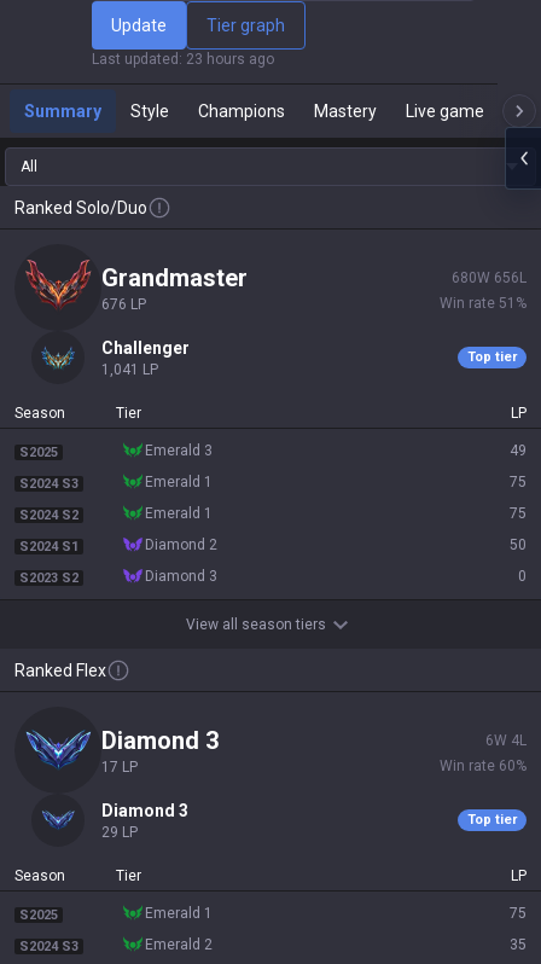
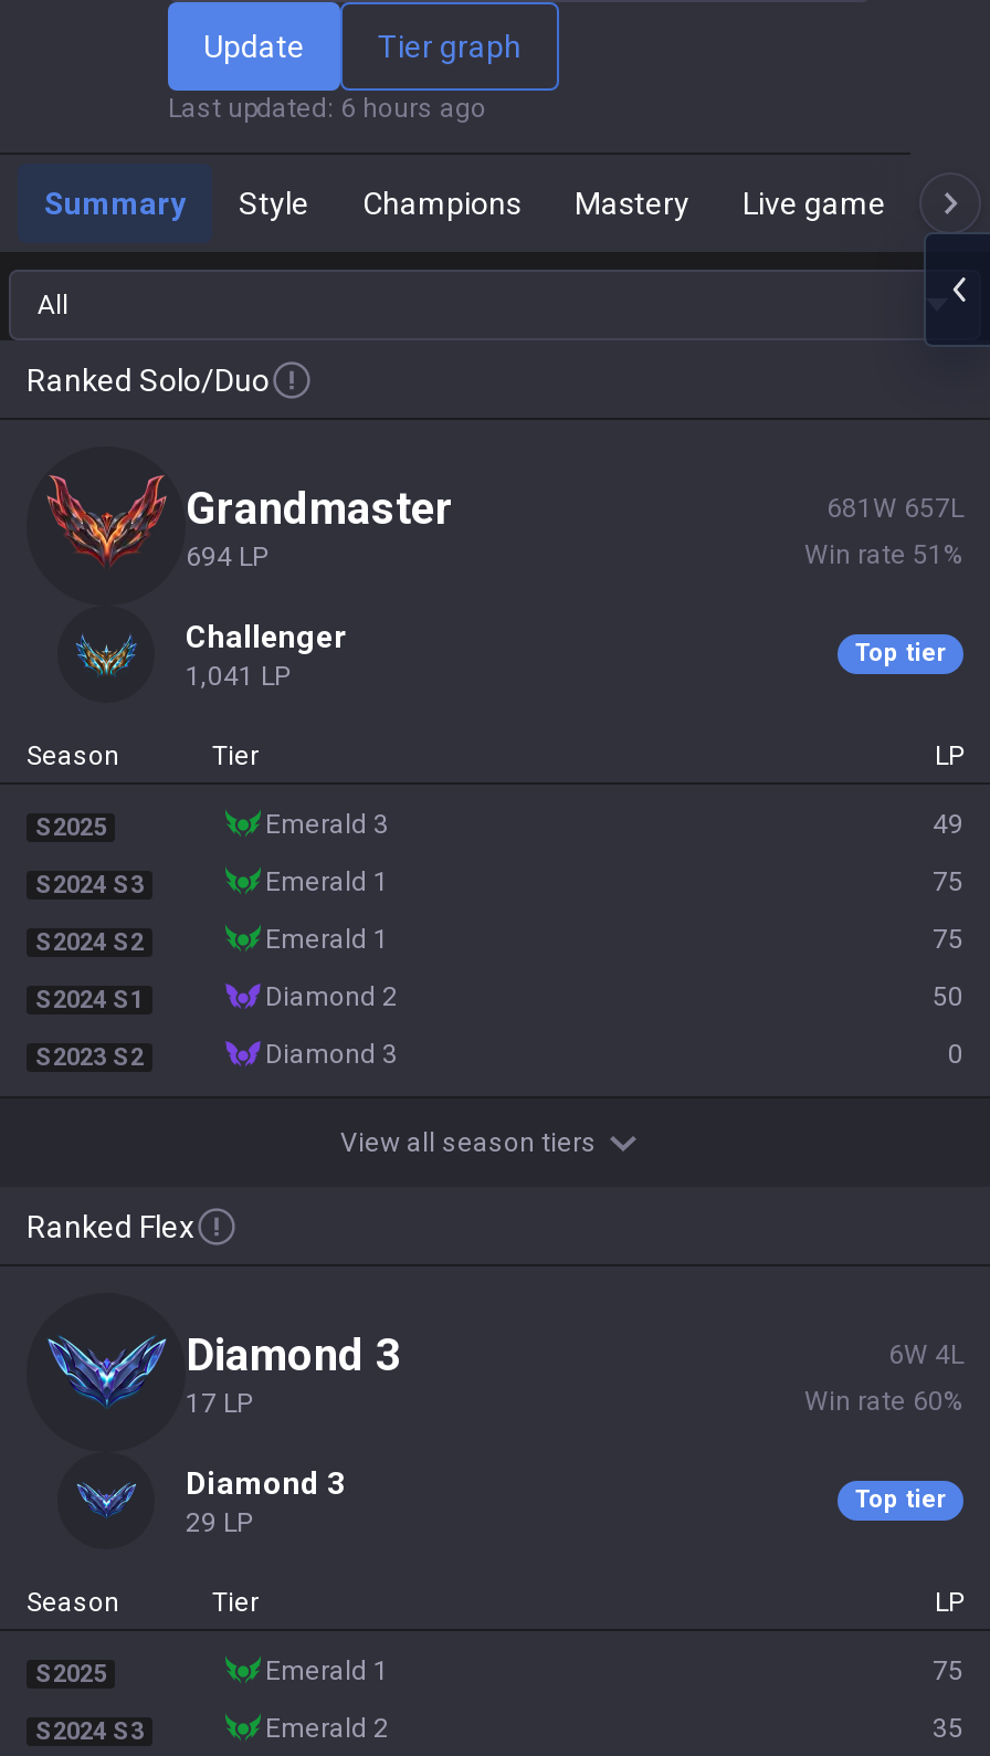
[92,51,274,68] Last updated: 23 hours ago -> [168,93,486,124] Last updated: 6 hours ago
[452,269,527,286] 680 W 656L -> [826,493,963,524] 681 W 657L
[101,296,146,313] 676 LP -> [186,541,267,572] 694 LP

